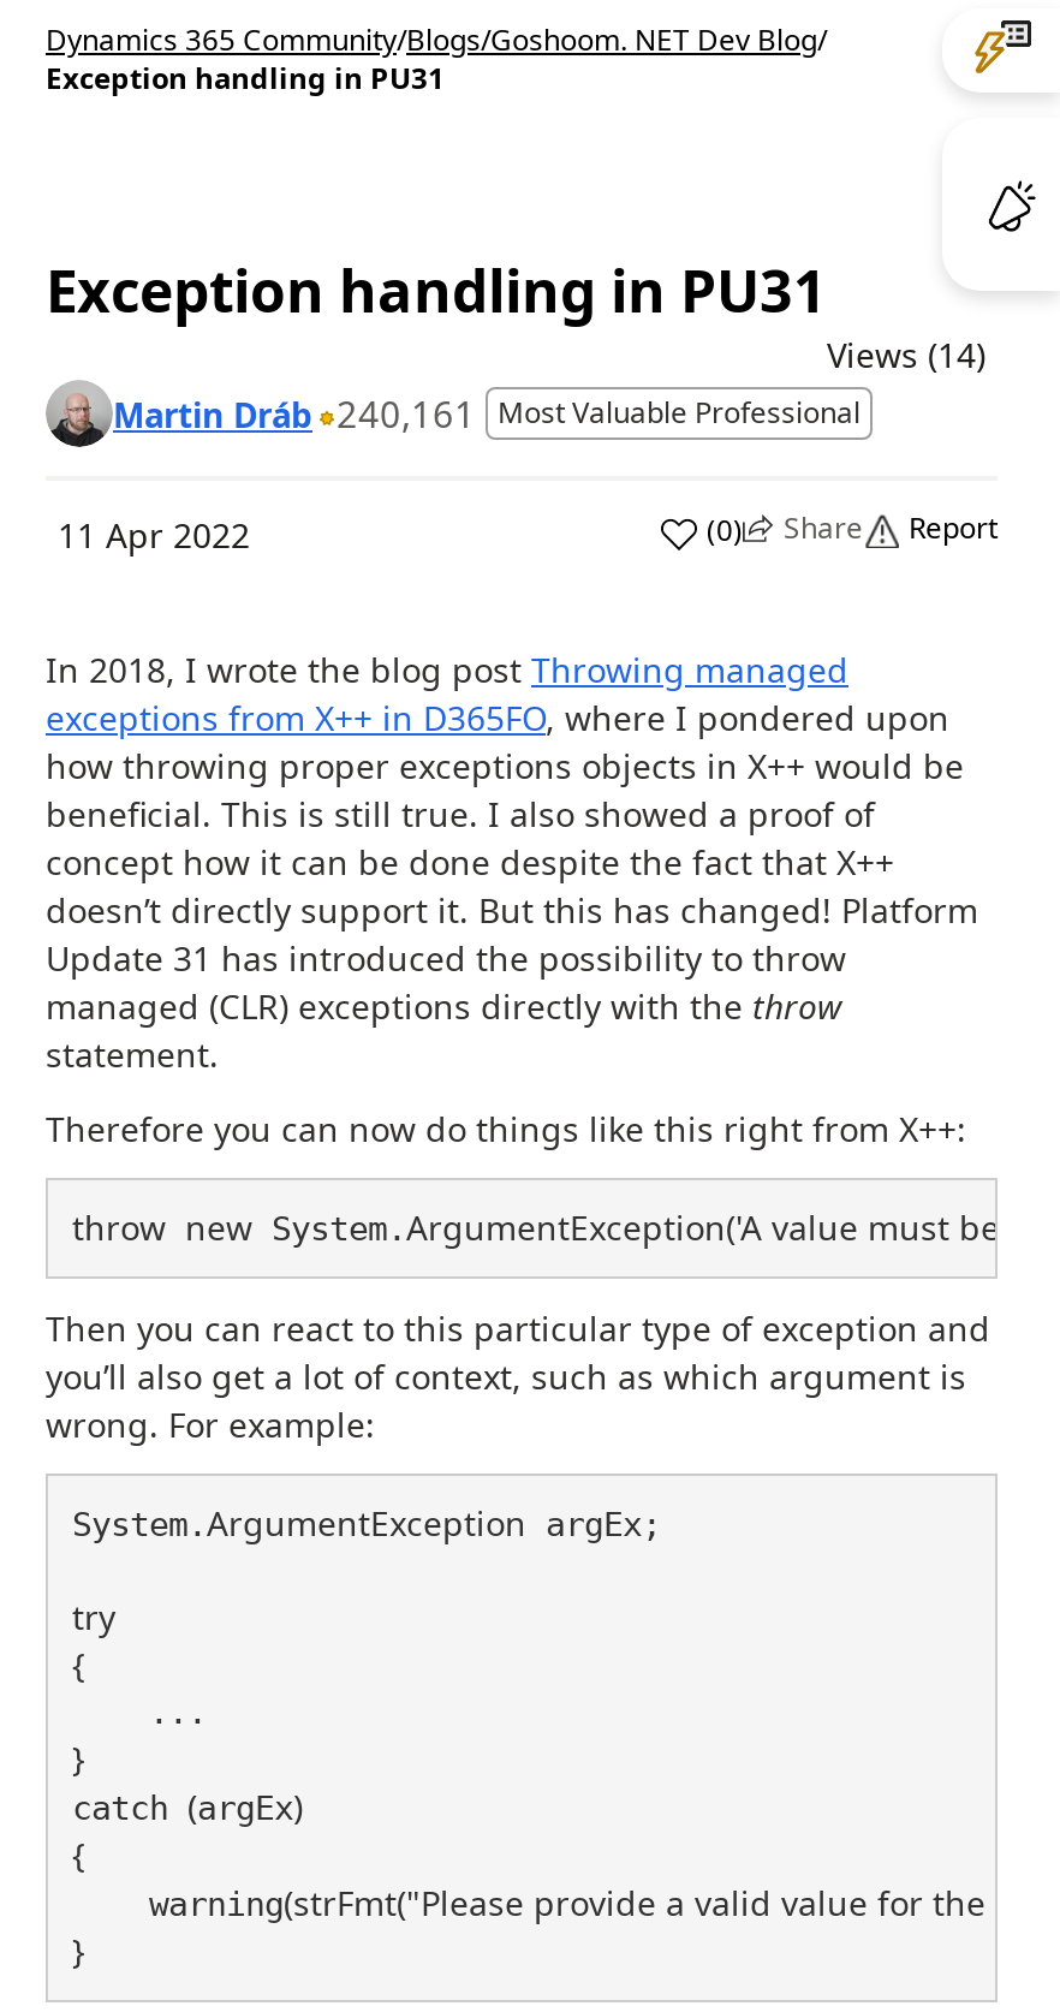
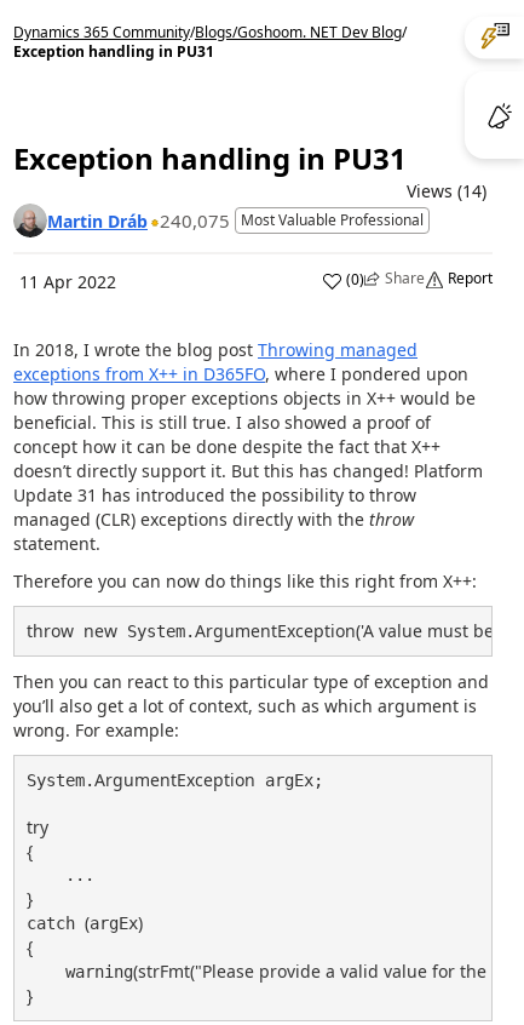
[113,388,860,436] Martin Dráb 240,161 Most Valuable Professional -> [47,208,424,232] Martin Dráb 240,075 Most Valuable Professional

